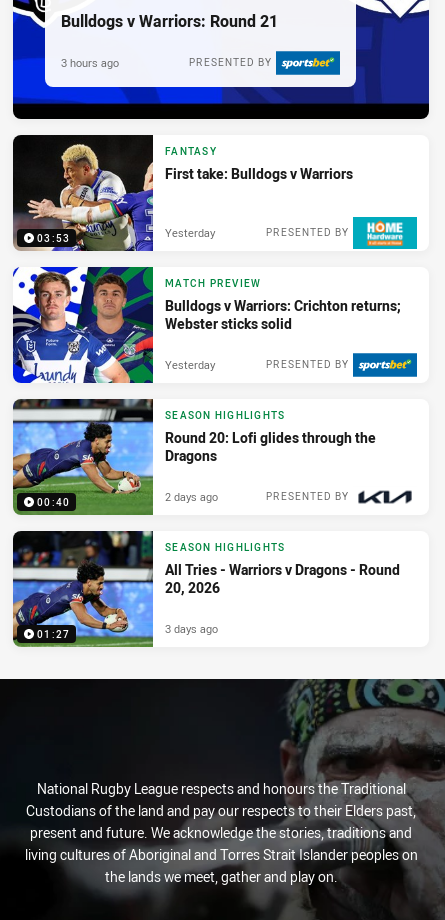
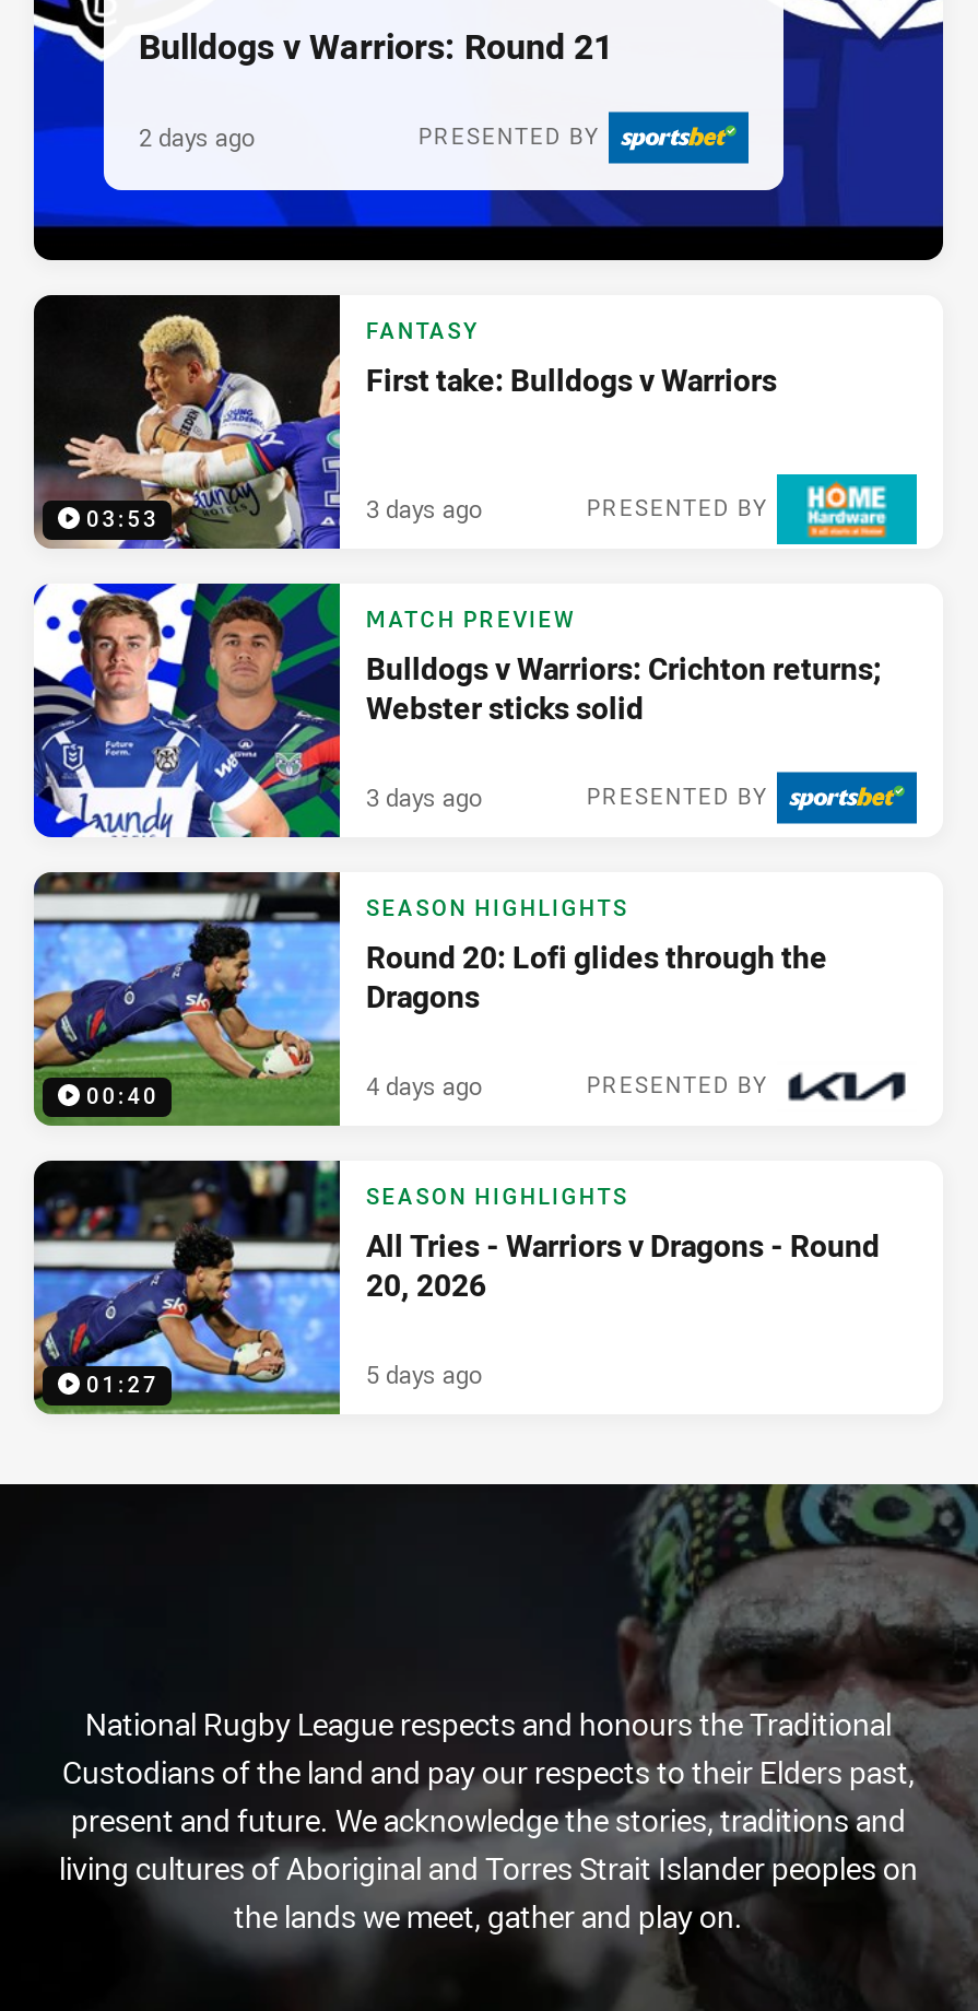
[61,55,119,70] 3 hours ago -> [139,120,255,153] 2 days ago
[165,225,215,240] Yesterday -> [366,491,482,524] 3 days ago
[165,357,215,372] Yesterday -> [366,780,482,813] 3 days ago
[165,489,218,504] 2 days ago -> [366,1068,482,1101] 4 days ago
[165,621,218,636] 3 days ago -> [366,1357,482,1390] 5 days ago

